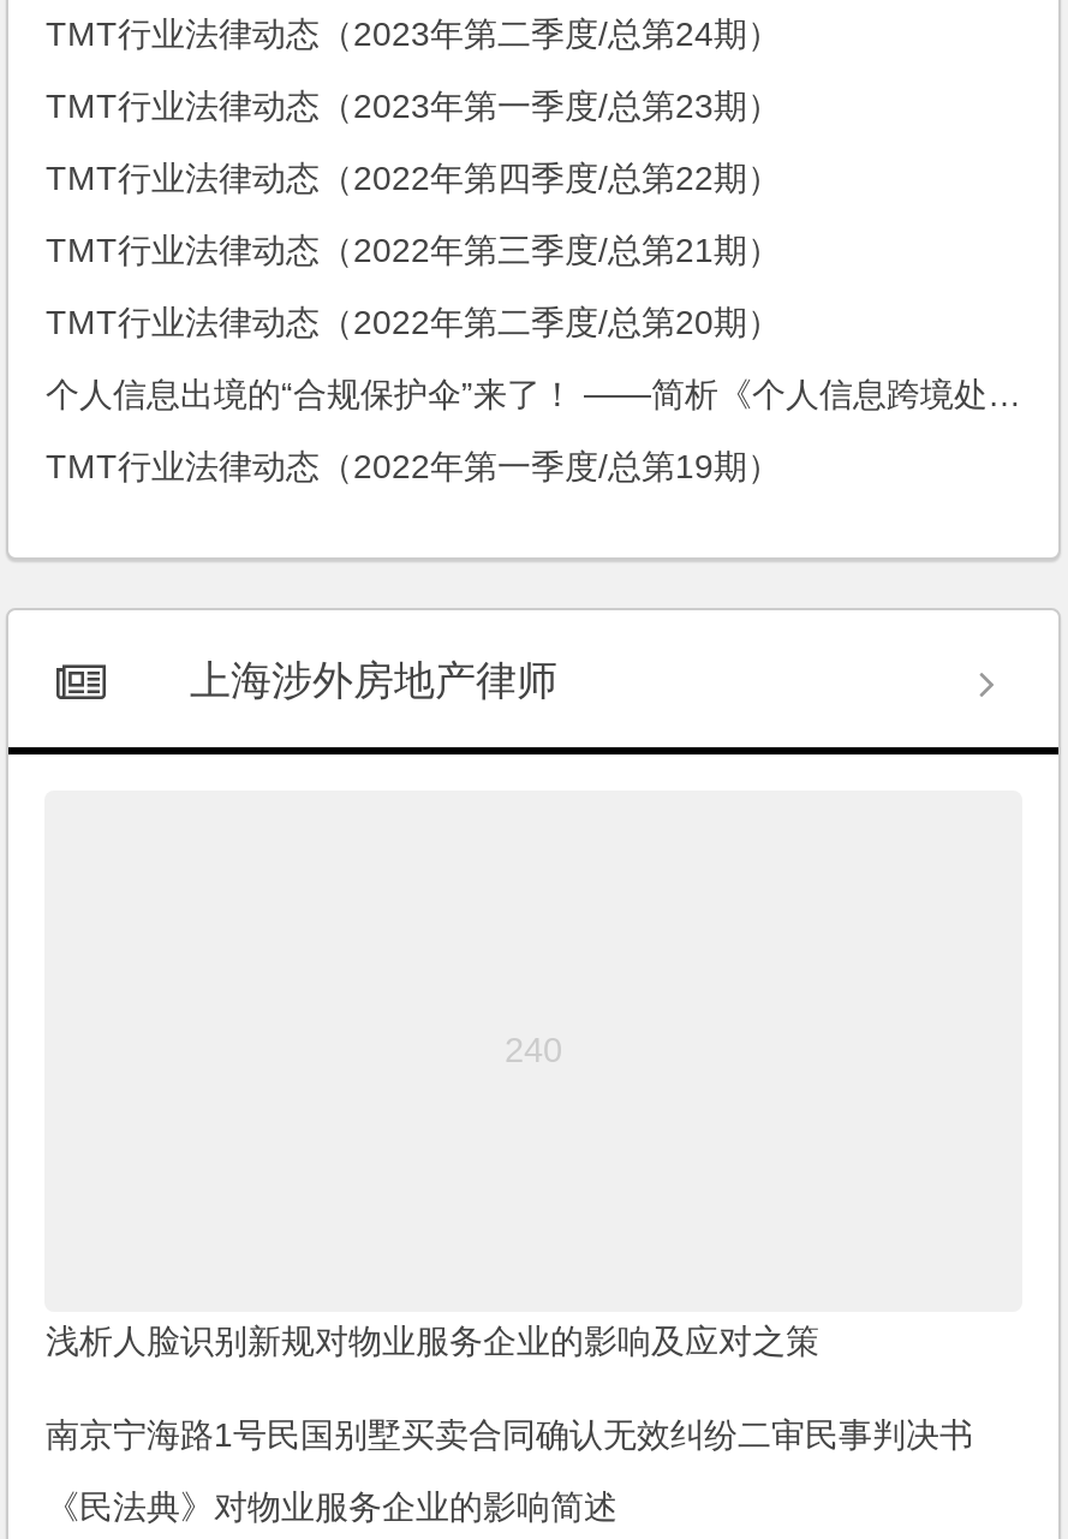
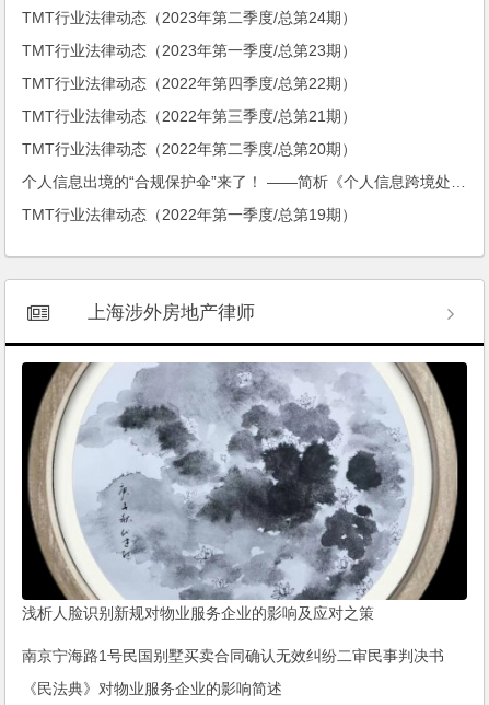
none -> [21,361,468,601] [image]

